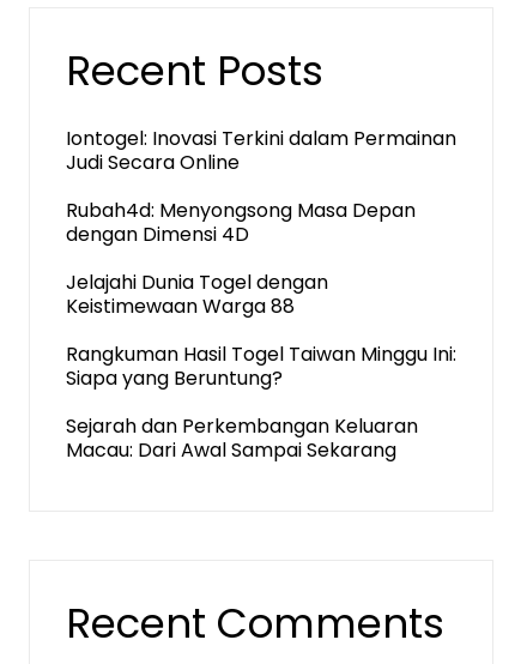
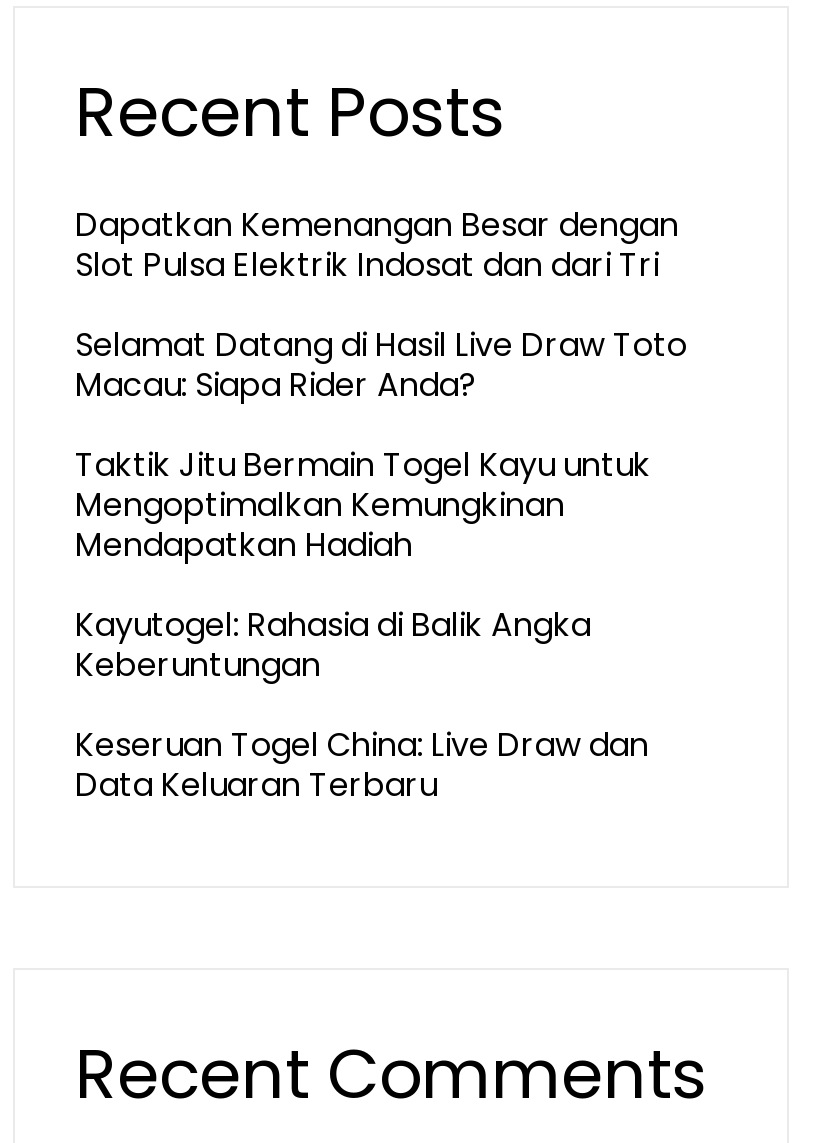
[66,125,456,176] Iontogel: Inovasi Terkini dalam Permainan | Judi Secara Online -> [75,202,679,288] Dapatkan Kemenangan Besar dengan | Slot Pulsa Elektrik Indosat dan dari Tri
[66,197,416,248] Rubah4d: Menyongsong Masa Depan | dengan Dimensi 4D -> [75,322,687,408] Selamat Datang di Hasil Live Draw Toto | Macau: Siapa Rider Anda?
[66,268,328,320] Jelajahi Dunia Togel dengan | Keistimewaan Warga 88 -> [75,442,651,568] Taktik Jitu Bermain Togel Kayu untuk | Mengoptimalkan Kemungkinan | Mendapatkan Hadiah
[66,340,456,392] Rangkuman Hasil Togel Taiwan Minggu Ini: | Siapa yang Beruntung? -> [75,602,591,688] Kayutogel: Rahasia di Balik Angka | Keberuntungan
[66,412,418,464] Sejarah dan Perkembangan Keluaran | Macau: Dari Awal Sampai Sekarang -> [75,722,649,808] Keseruan Togel China: Live Draw dan | Data Keluaran Terbaru

